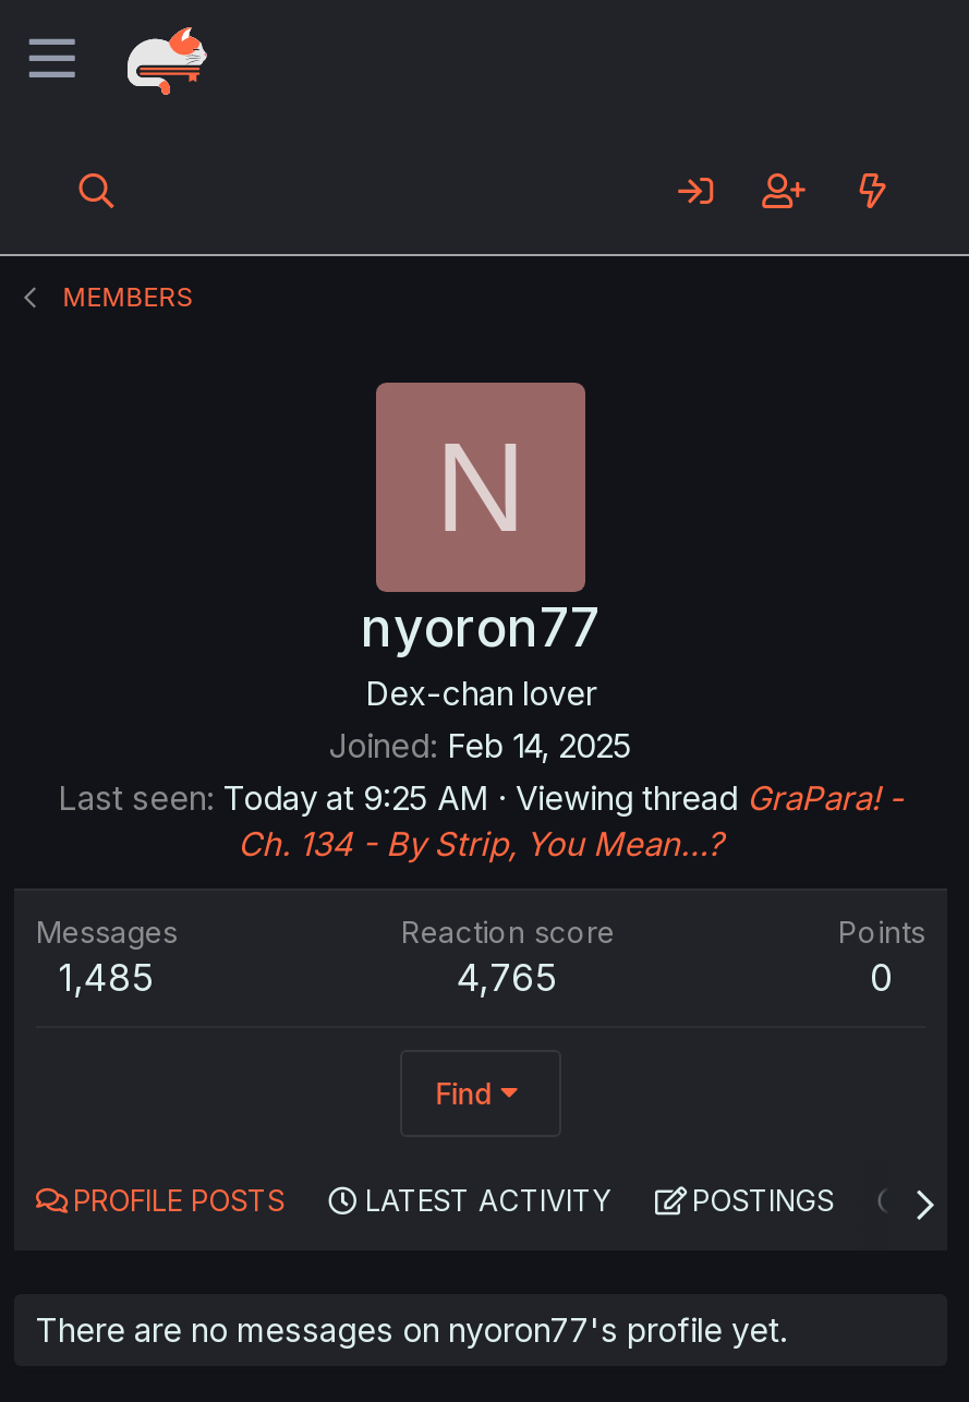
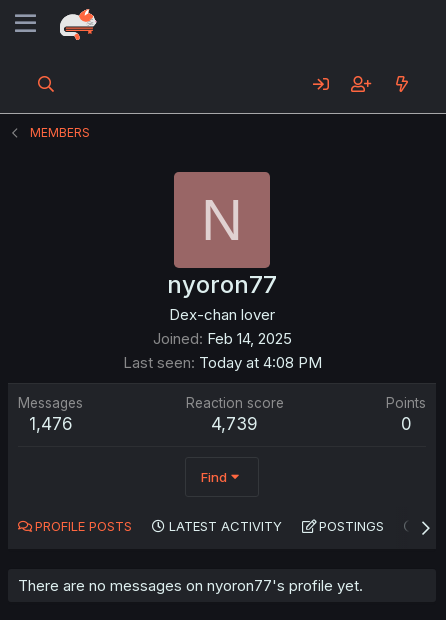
[58,777,904,865] Last seen Today at 9:25 AM · Viewing thread GraPara! - | Ch. 134 - By Strip, You Mean…? -> [122,353,321,372] Last seen Today at 4:08 PM
[58,956,156,1000] 1,485 -> [28,414,72,434] 1,476
[457,956,559,1000] 4,765 -> [211,414,258,434] 4,739

